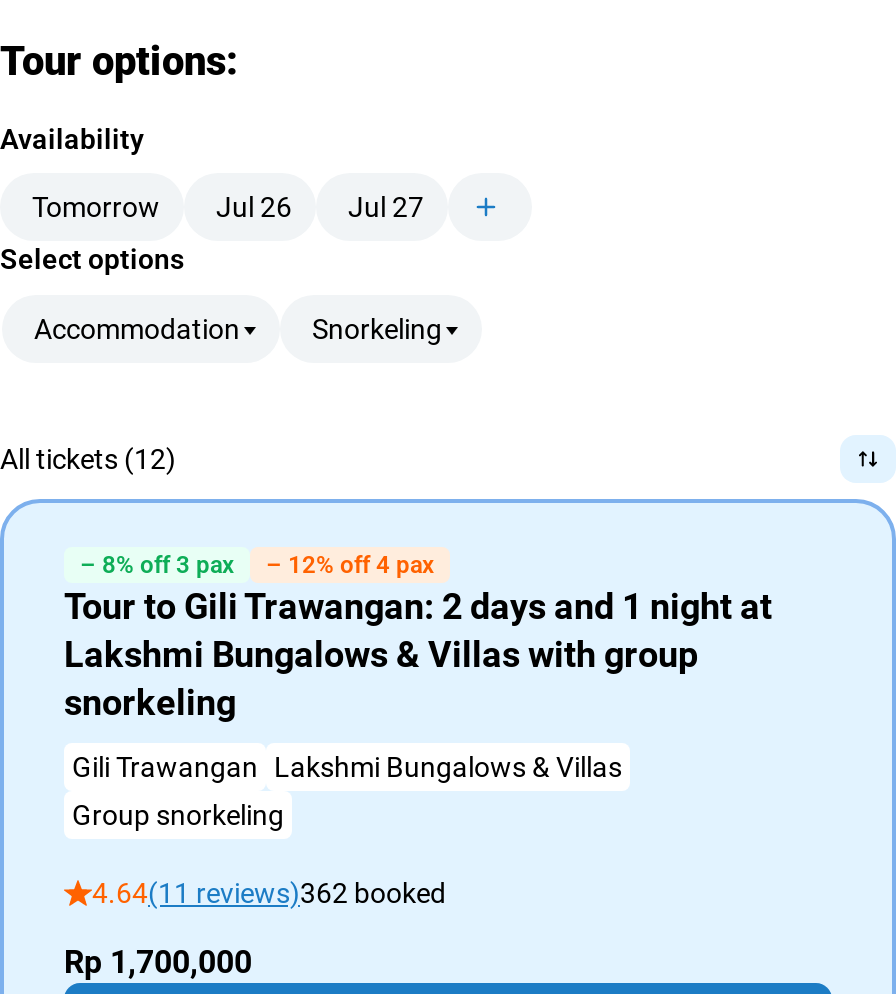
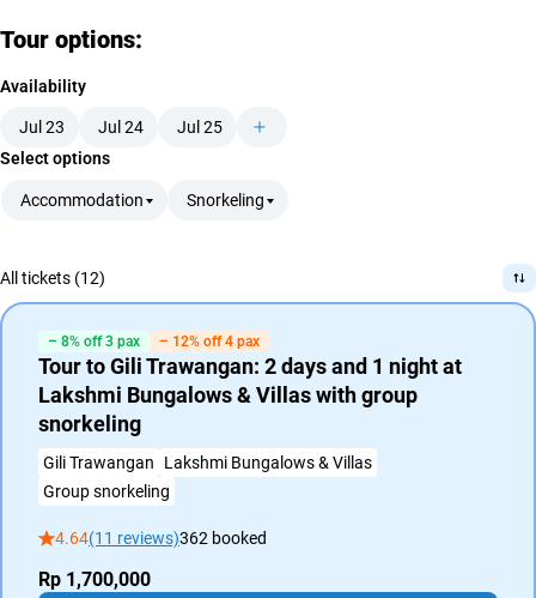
[32,191,424,223] Tomorrow | Jul 26 | Jul 27 -> [19,117,223,136] Jul 23 | Jul 24 | Jul 25

